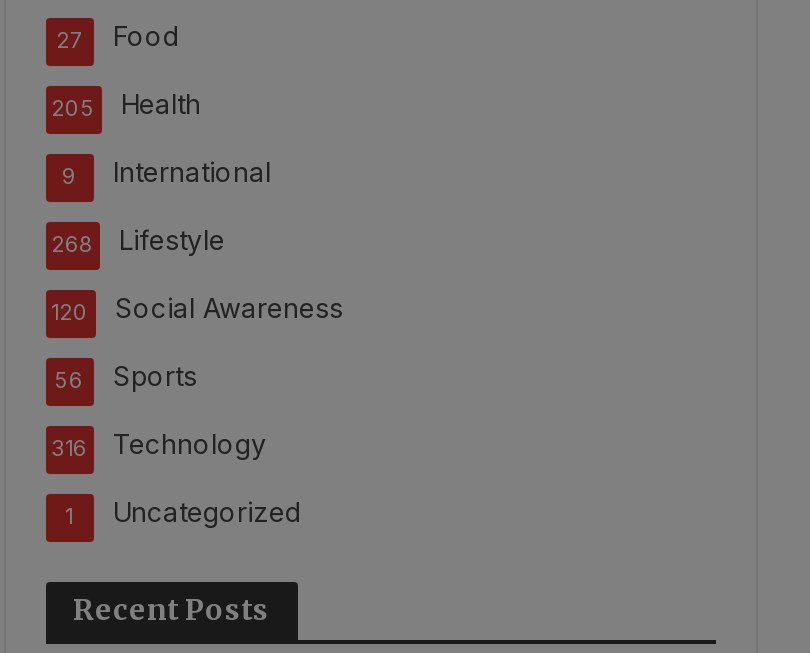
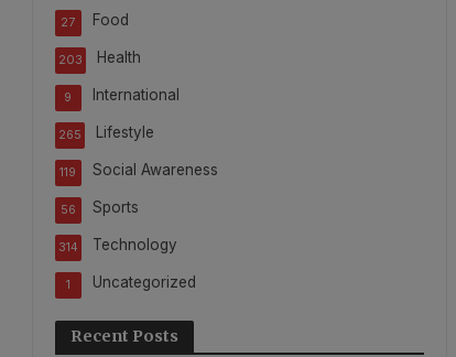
[51,87,201,121] 205 Health -> [58,48,140,67] 203 Health
[51,223,225,257] 268 Lifestyle -> [58,123,154,142] 265 Lifestyle
[51,291,343,325] 120 Social Awareness -> [59,160,218,179] 119 Social Awareness
[51,427,267,461] 316 Technology -> [58,235,177,254] 314 Technology

